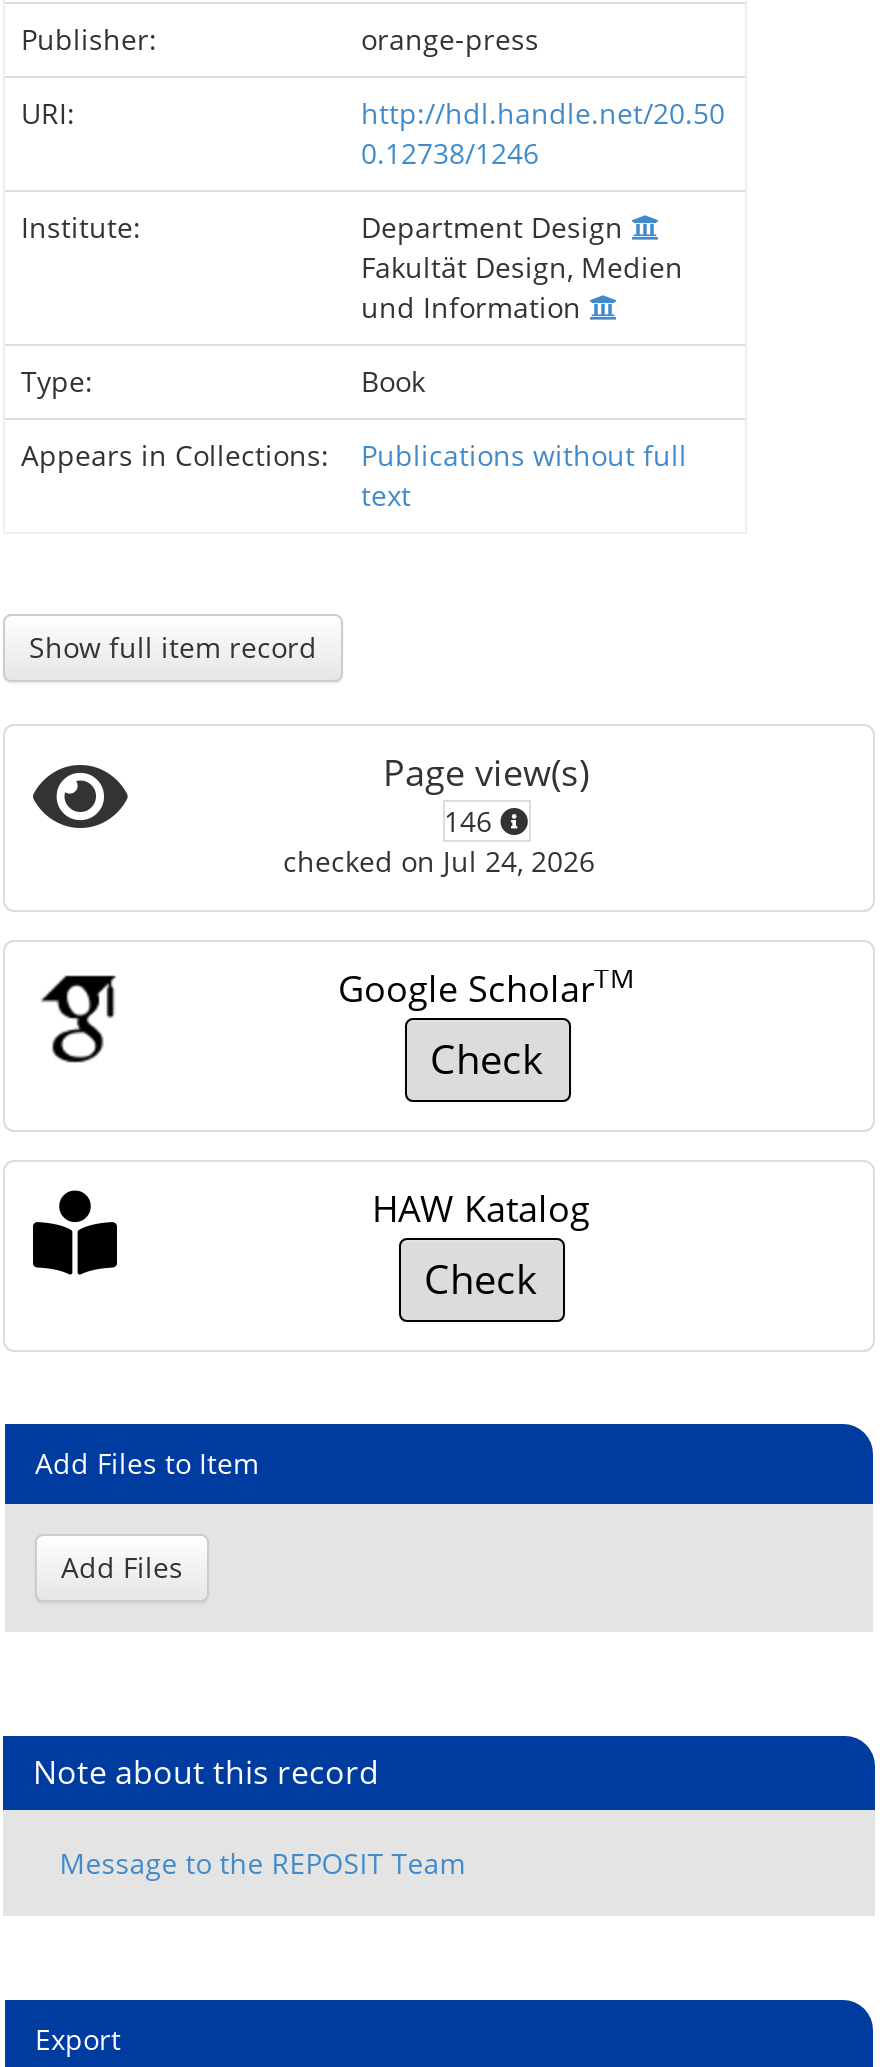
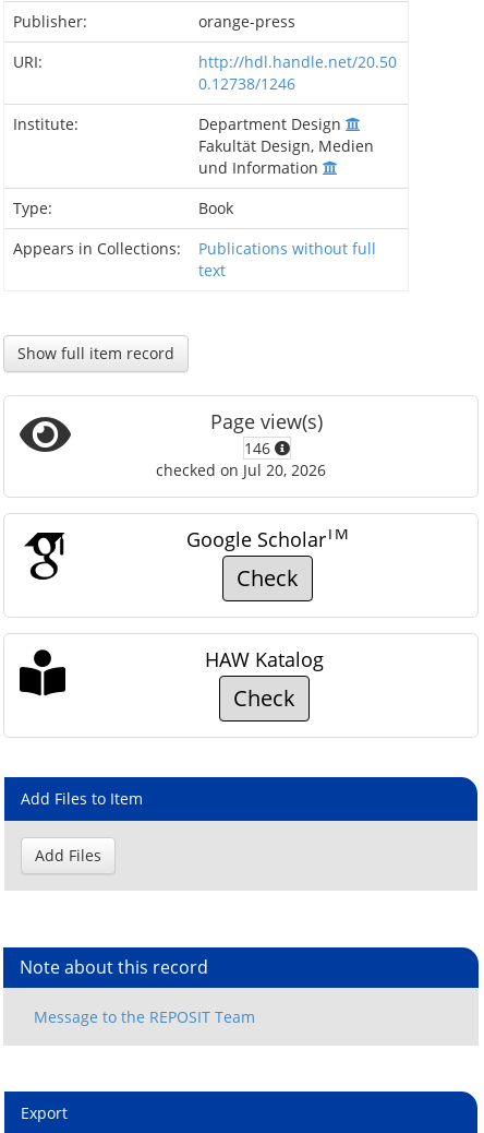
[283,842,595,880] checked on Jul 24, 2026 -> [156,460,326,480] checked on Jul 20, 2026

